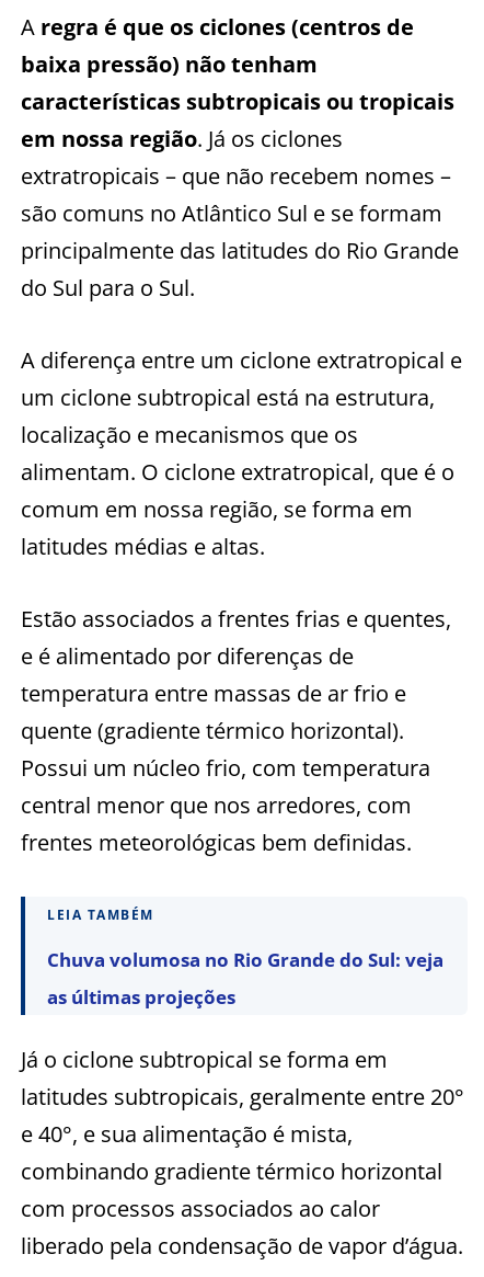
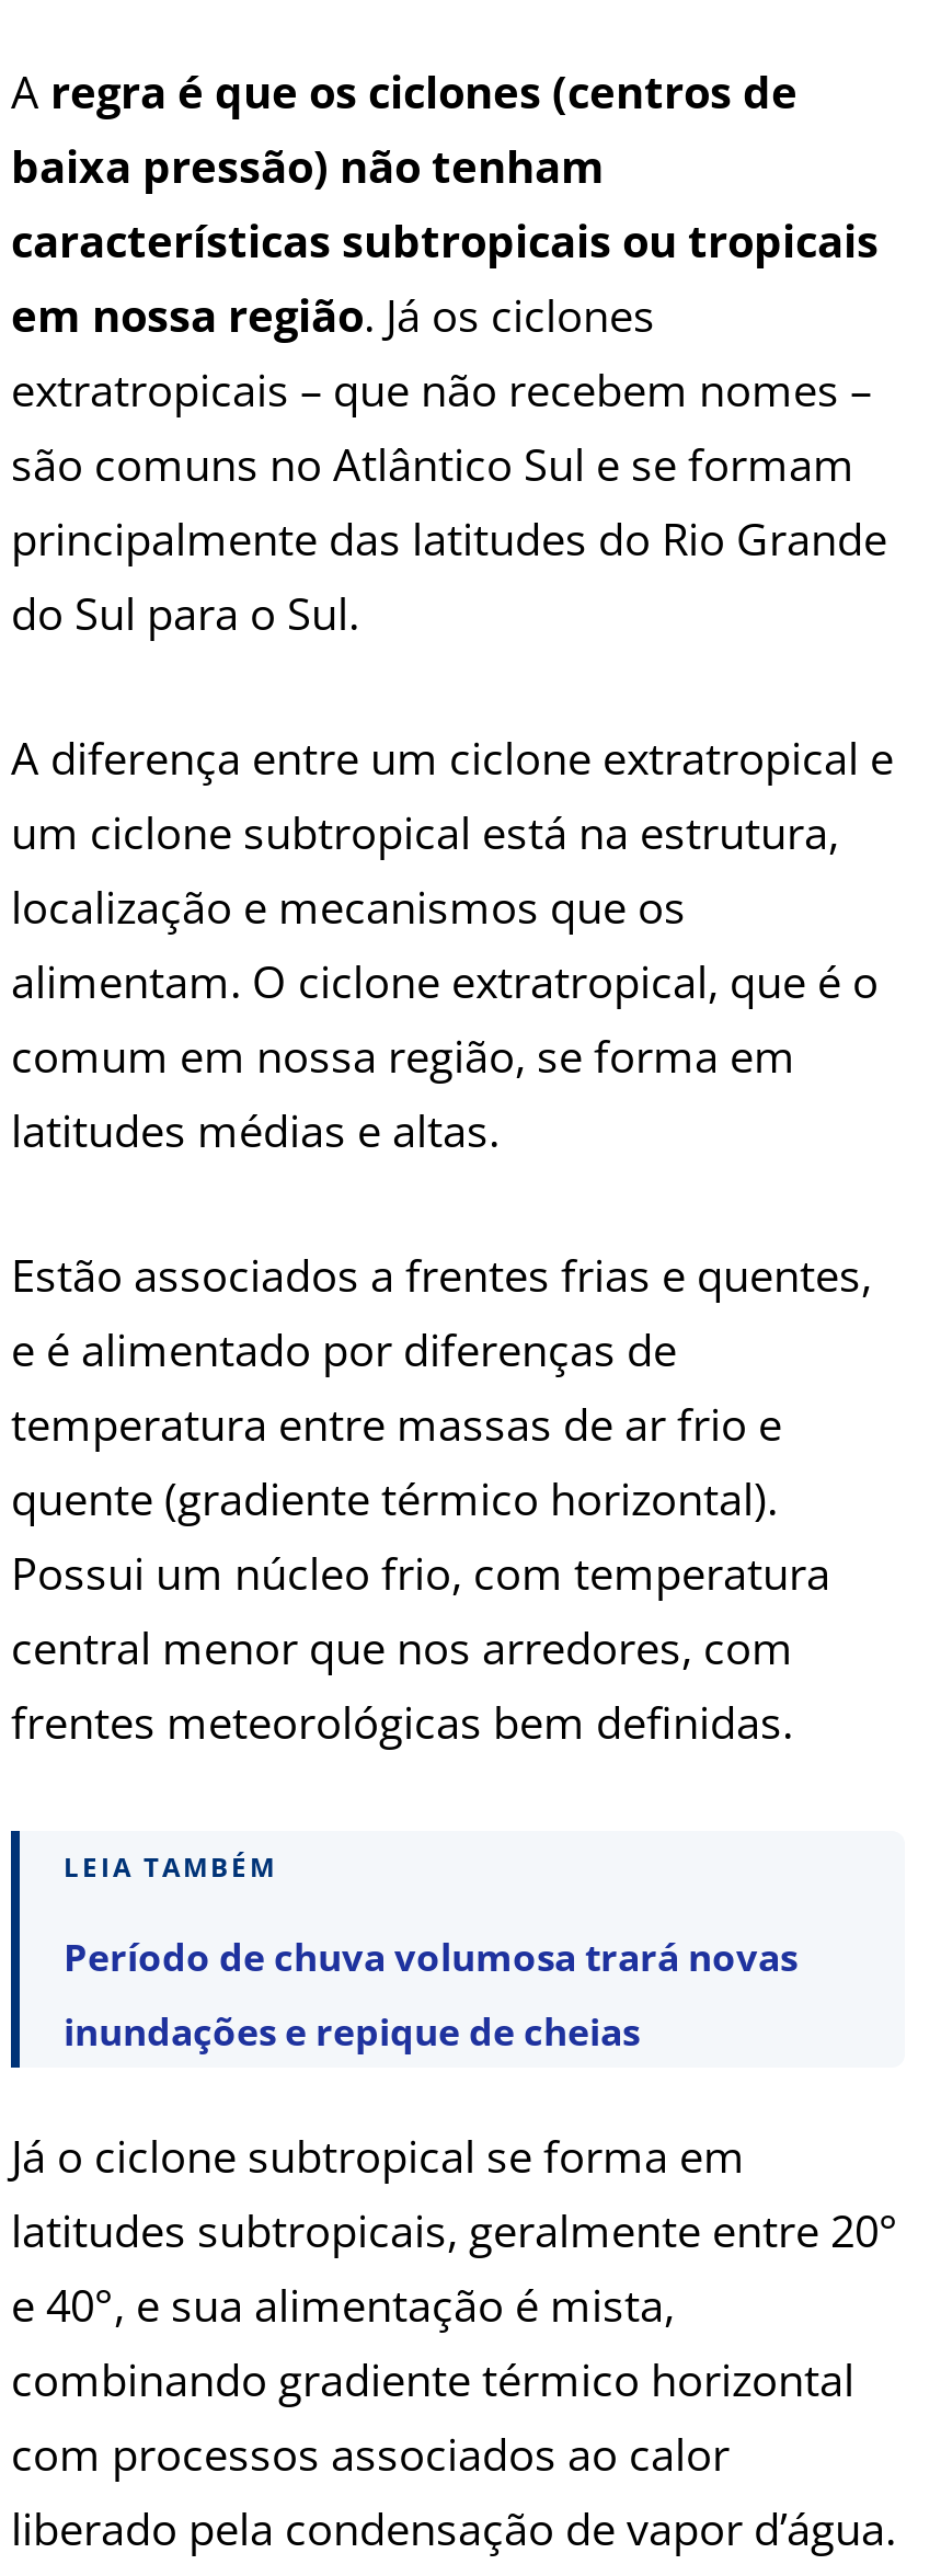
[47,947,443,972] Chuva volumosa no Rio Grande do Sul: veja -> [64,1932,797,1982] Período de chuva volumosa trará novas
[47,984,235,1009] as últimas projeções -> [64,2006,640,2056] inundações e repique de cheias

